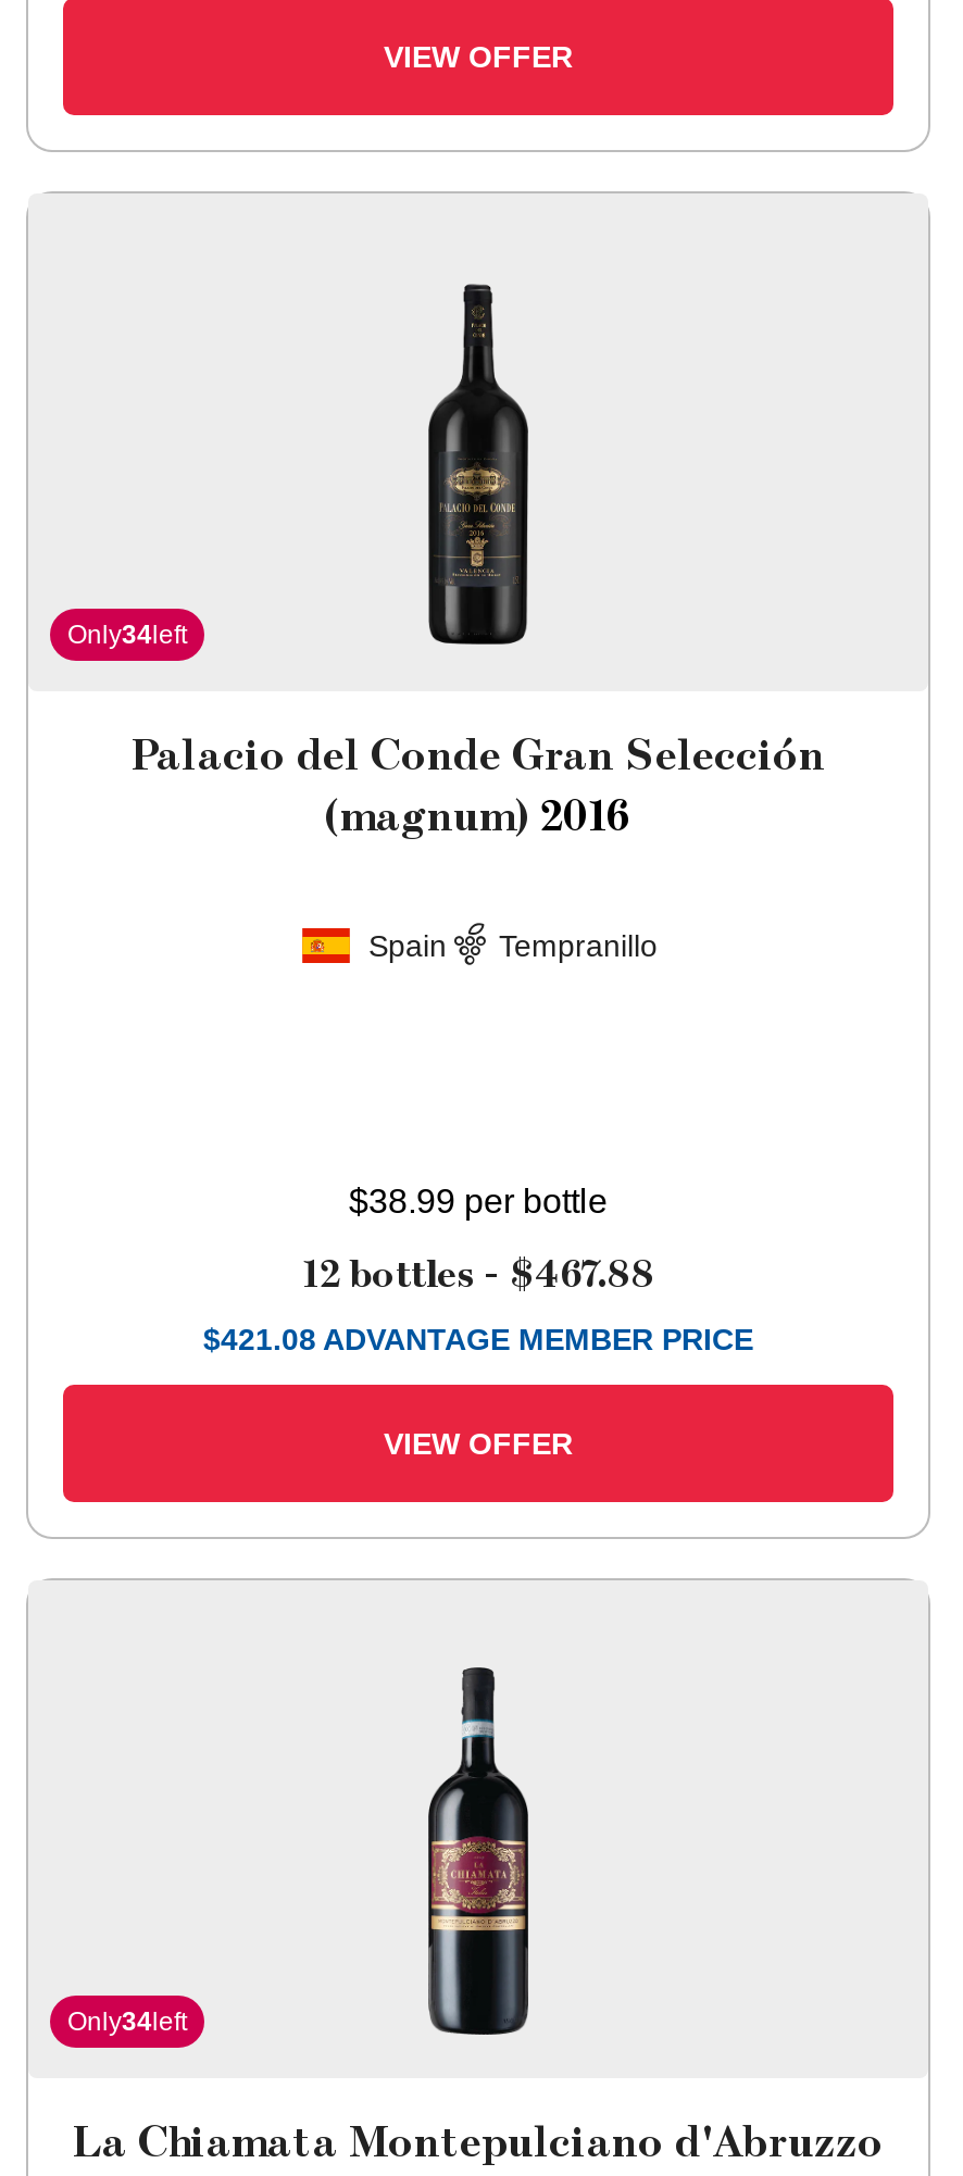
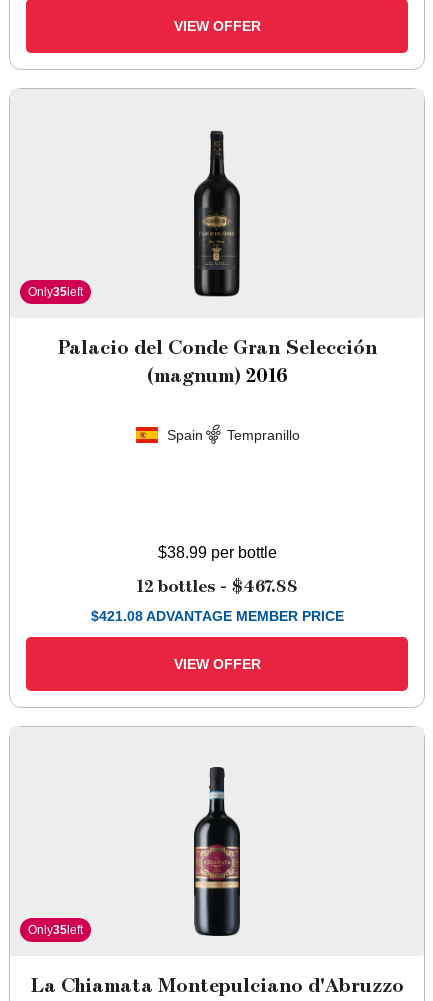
[67,620,187,650] Only34left -> [28,285,83,299] Only35left
[67,2006,187,2037] Only34left -> [28,923,83,937] Only35left

